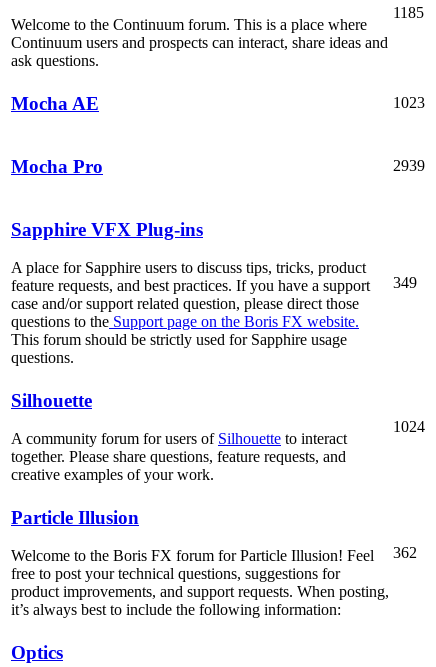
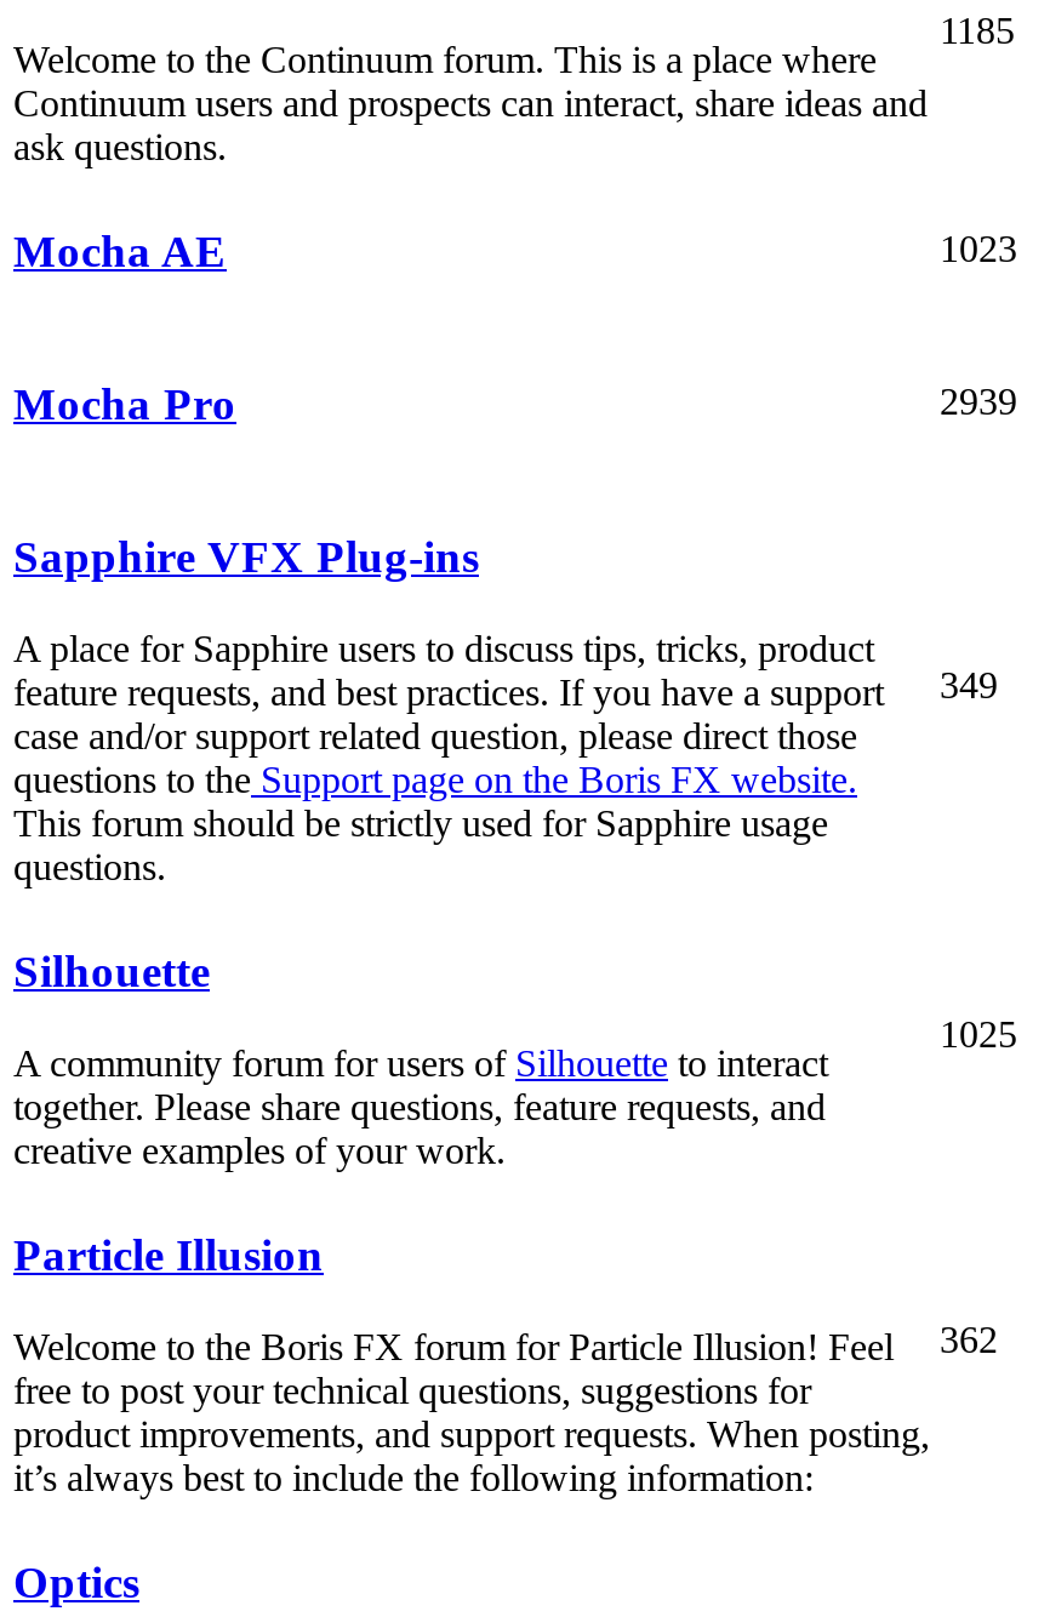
[393,418,425,435] 1024 -> [940,1013,1017,1055] 1025

